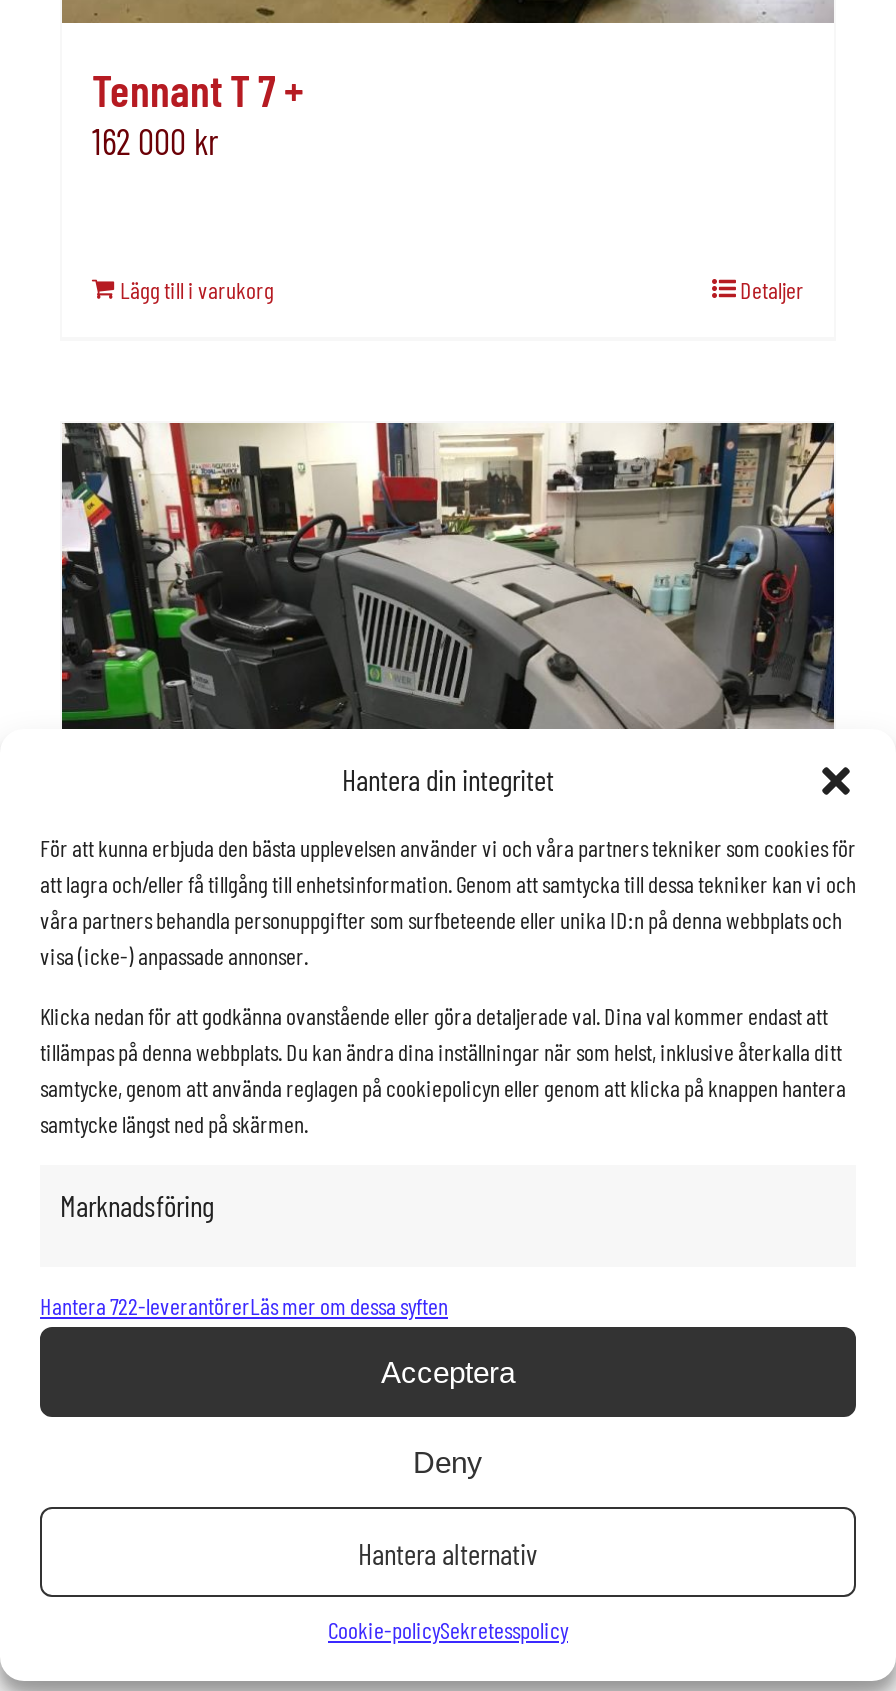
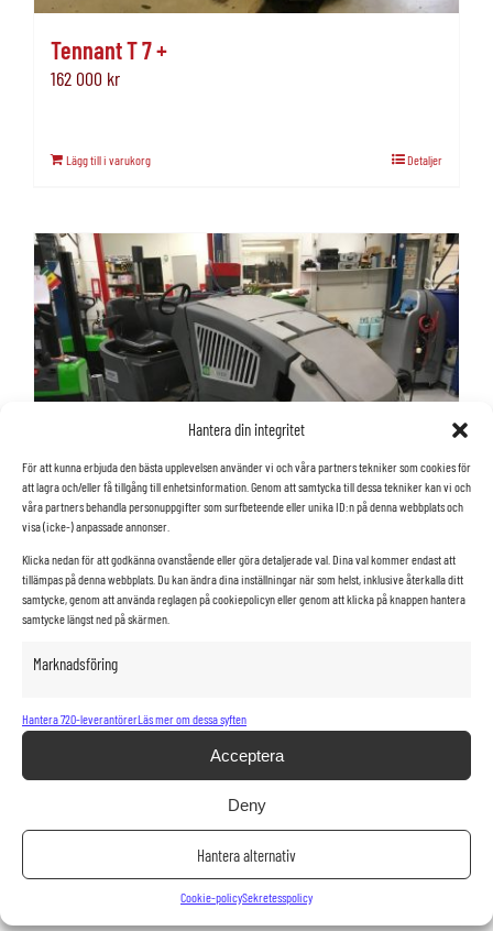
[40,1291,448,1319] Hantera 722-leverantörer Läs mer om dessa syften -> [22,711,246,726] Hantera 720-leverantörer Läs mer om dessa syften

